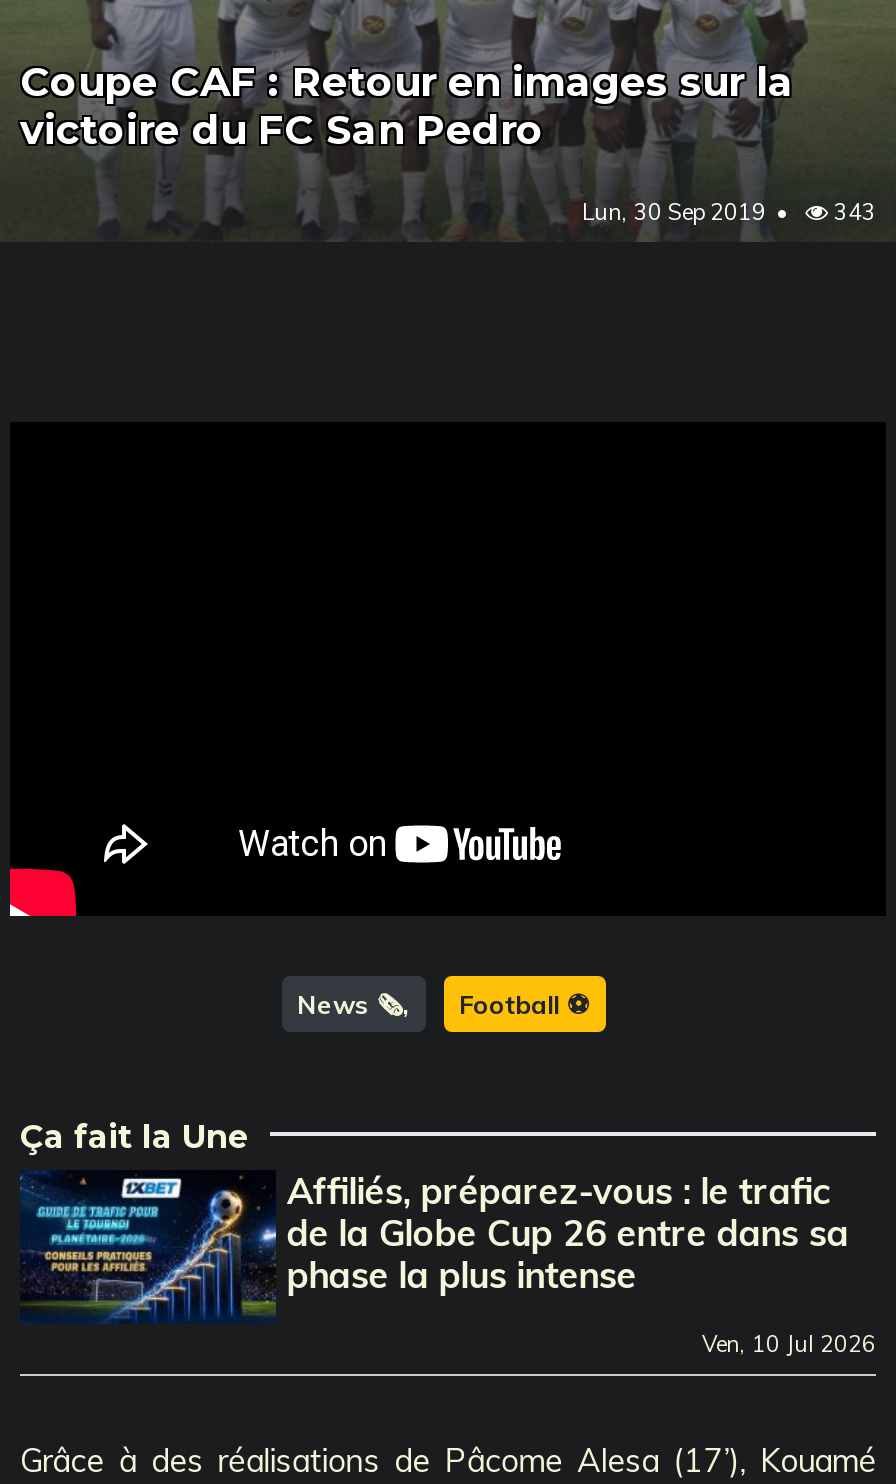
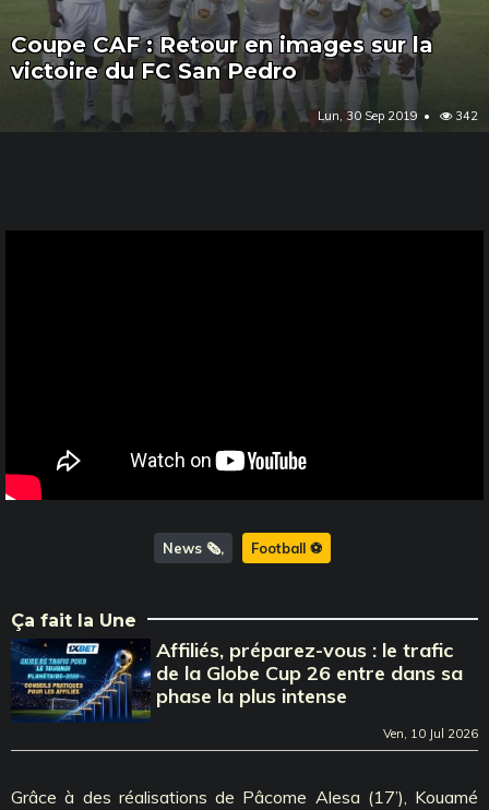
[828,198,876,226] 343 -> [452,108,478,123] 342

